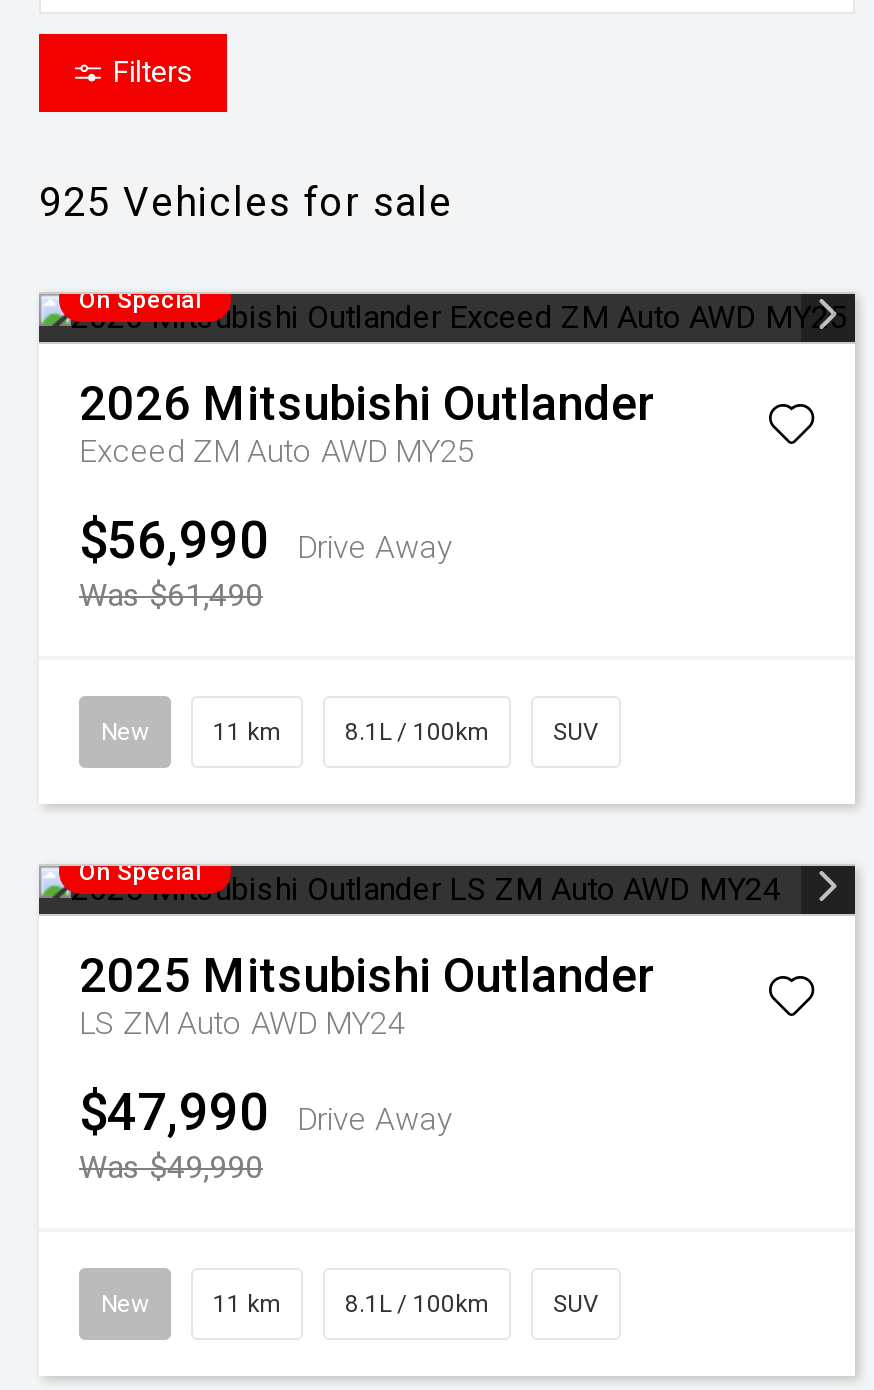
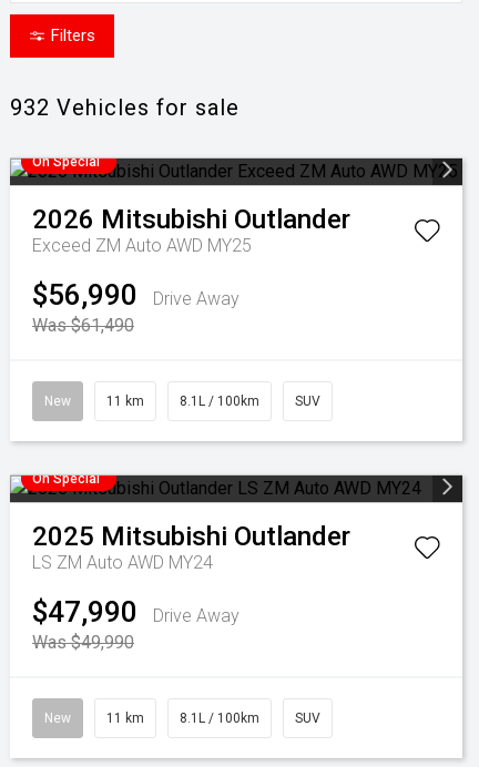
[39,178,453,226] 925 Vehicles for sale -> [10,94,239,121] 932 Vehicles for sale

